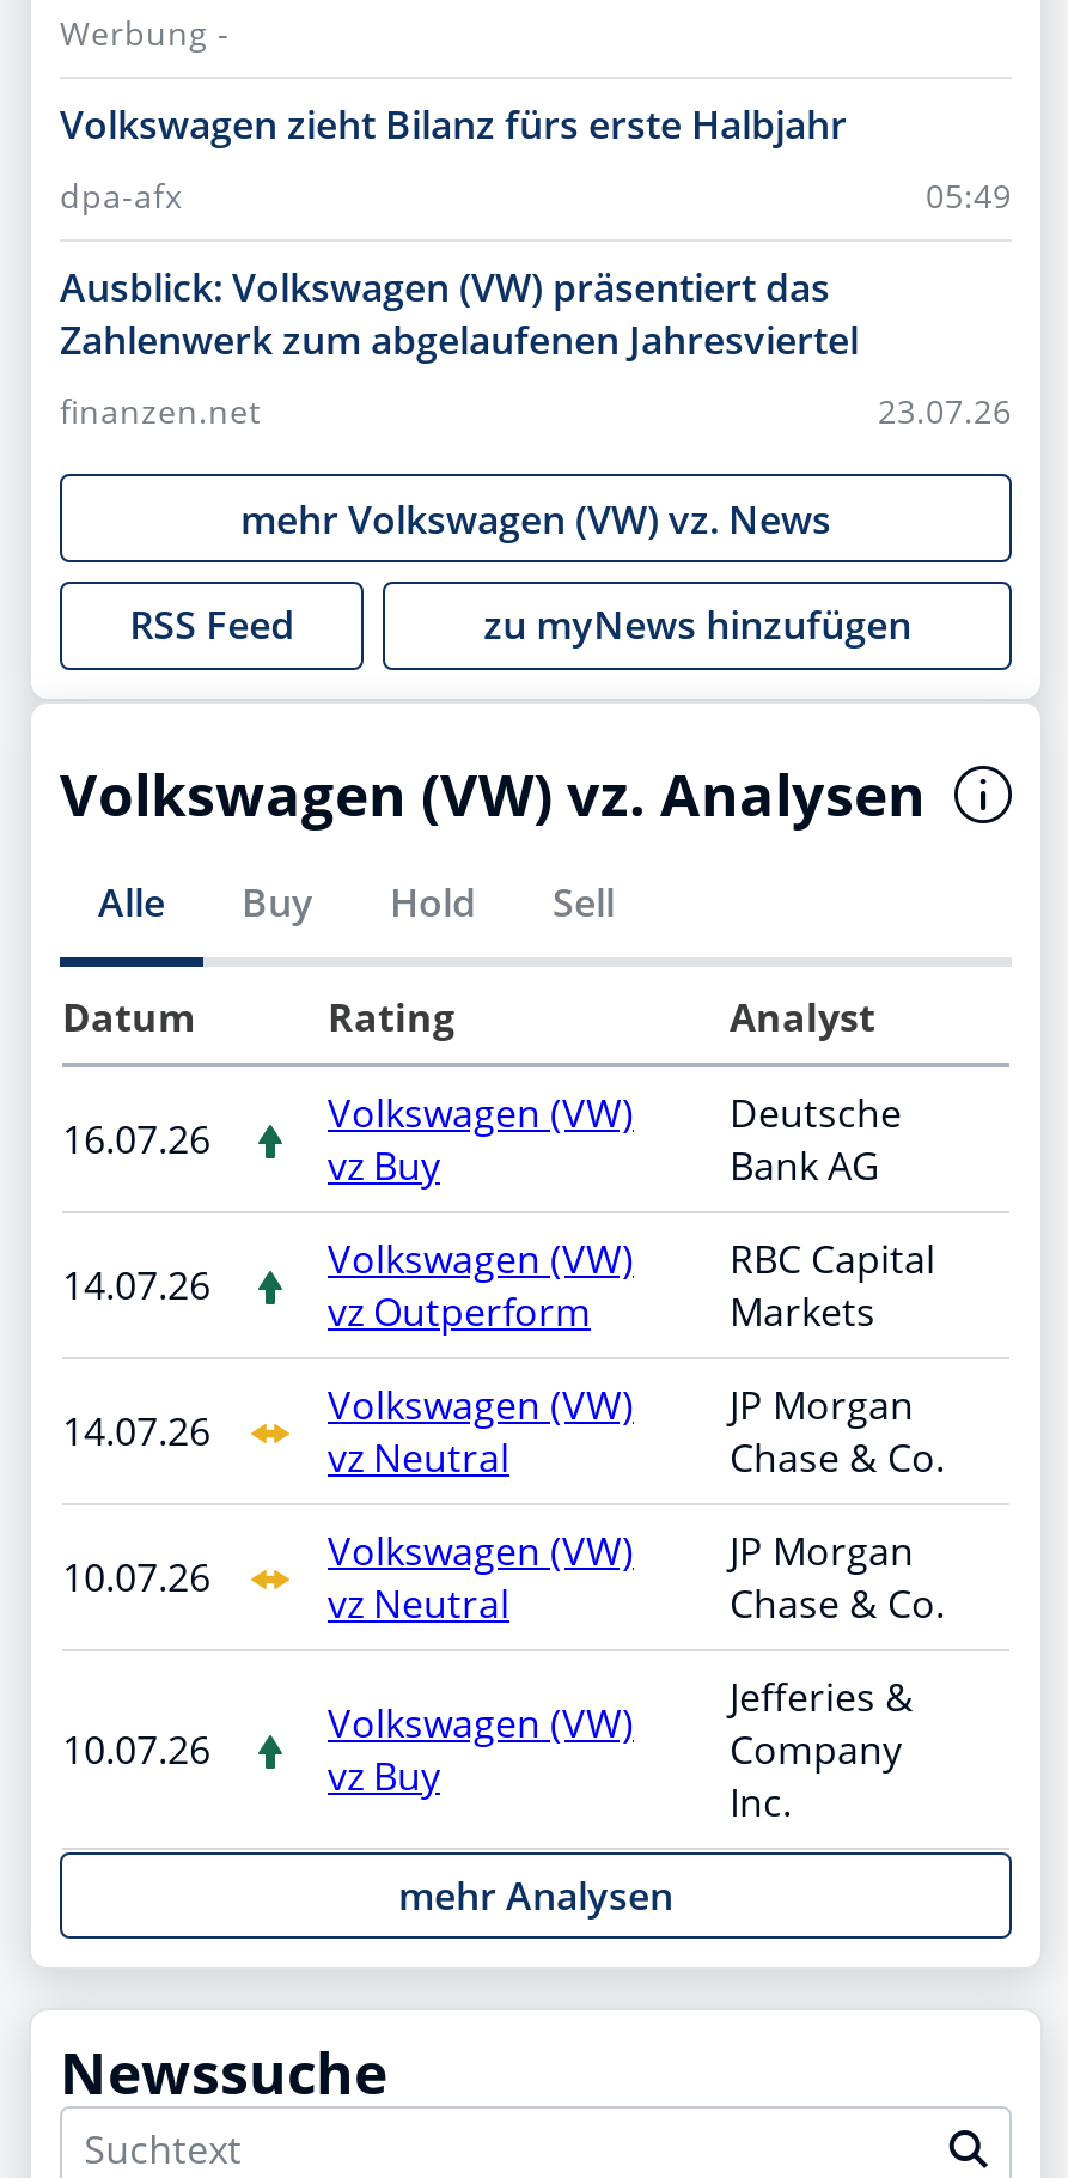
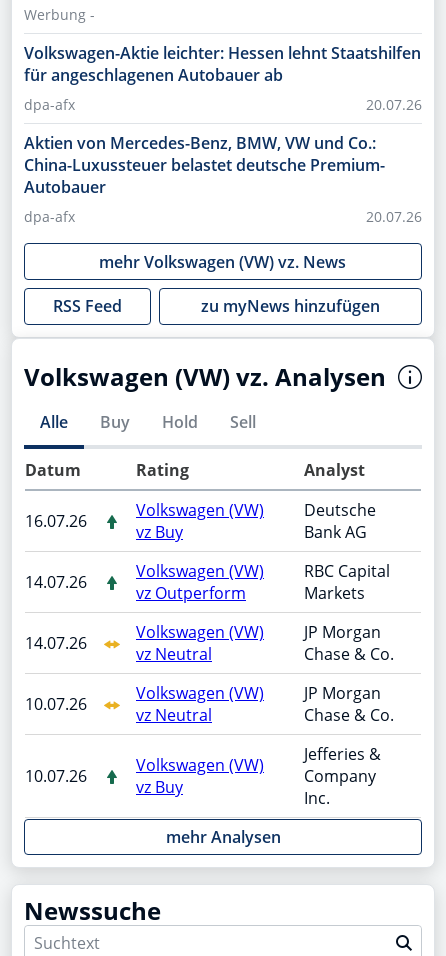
[60,99,847,152] Volkswagen zieht Bilanz fürs erste Halbjahr -> [24,42,421,86] Volkswagen-Aktie leichter: Hessen lehnt Staatshilfen | für angeschlagenen Autobauer ab
[926,173,1012,219] 05:49 -> [366,95,422,114] 20.07.26
[60,262,859,367] Ausblick: Volkswagen (VW) präsentiert das | Zahlenwerk zum abgelaufenen Jahresviertel -> [24,132,385,198] Aktien von Mercedes-Benz, BMW, VW und Co.: | China-Luxussteuer belastet deutsche Premium- | Autobauer
[60,389,1012,434] 23.07.26 | finanzen.net -> [24,207,422,226] 20.07.26 | dpa-afx

